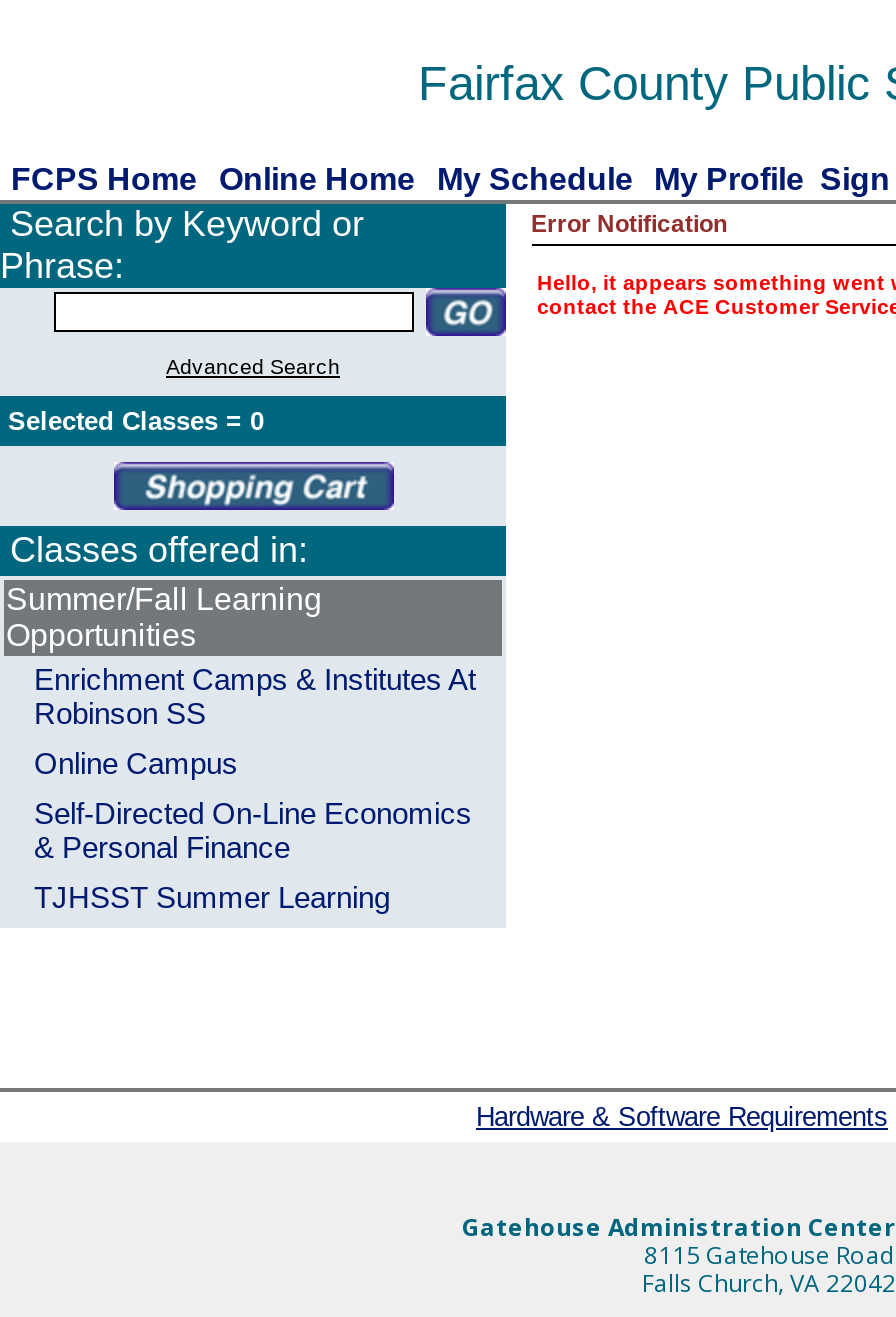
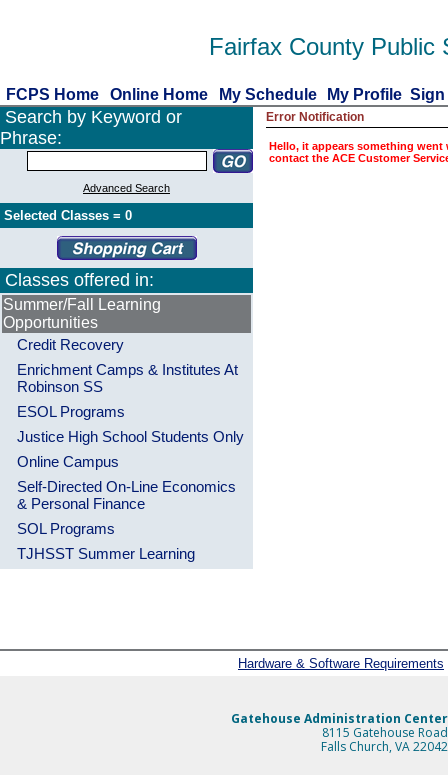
none -> [17,336,124,353] Credit Recovery
none -> [17,403,244,445] ESOL Programs | Justice High School Students Only
none -> [17,520,115,537] SOL Programs

